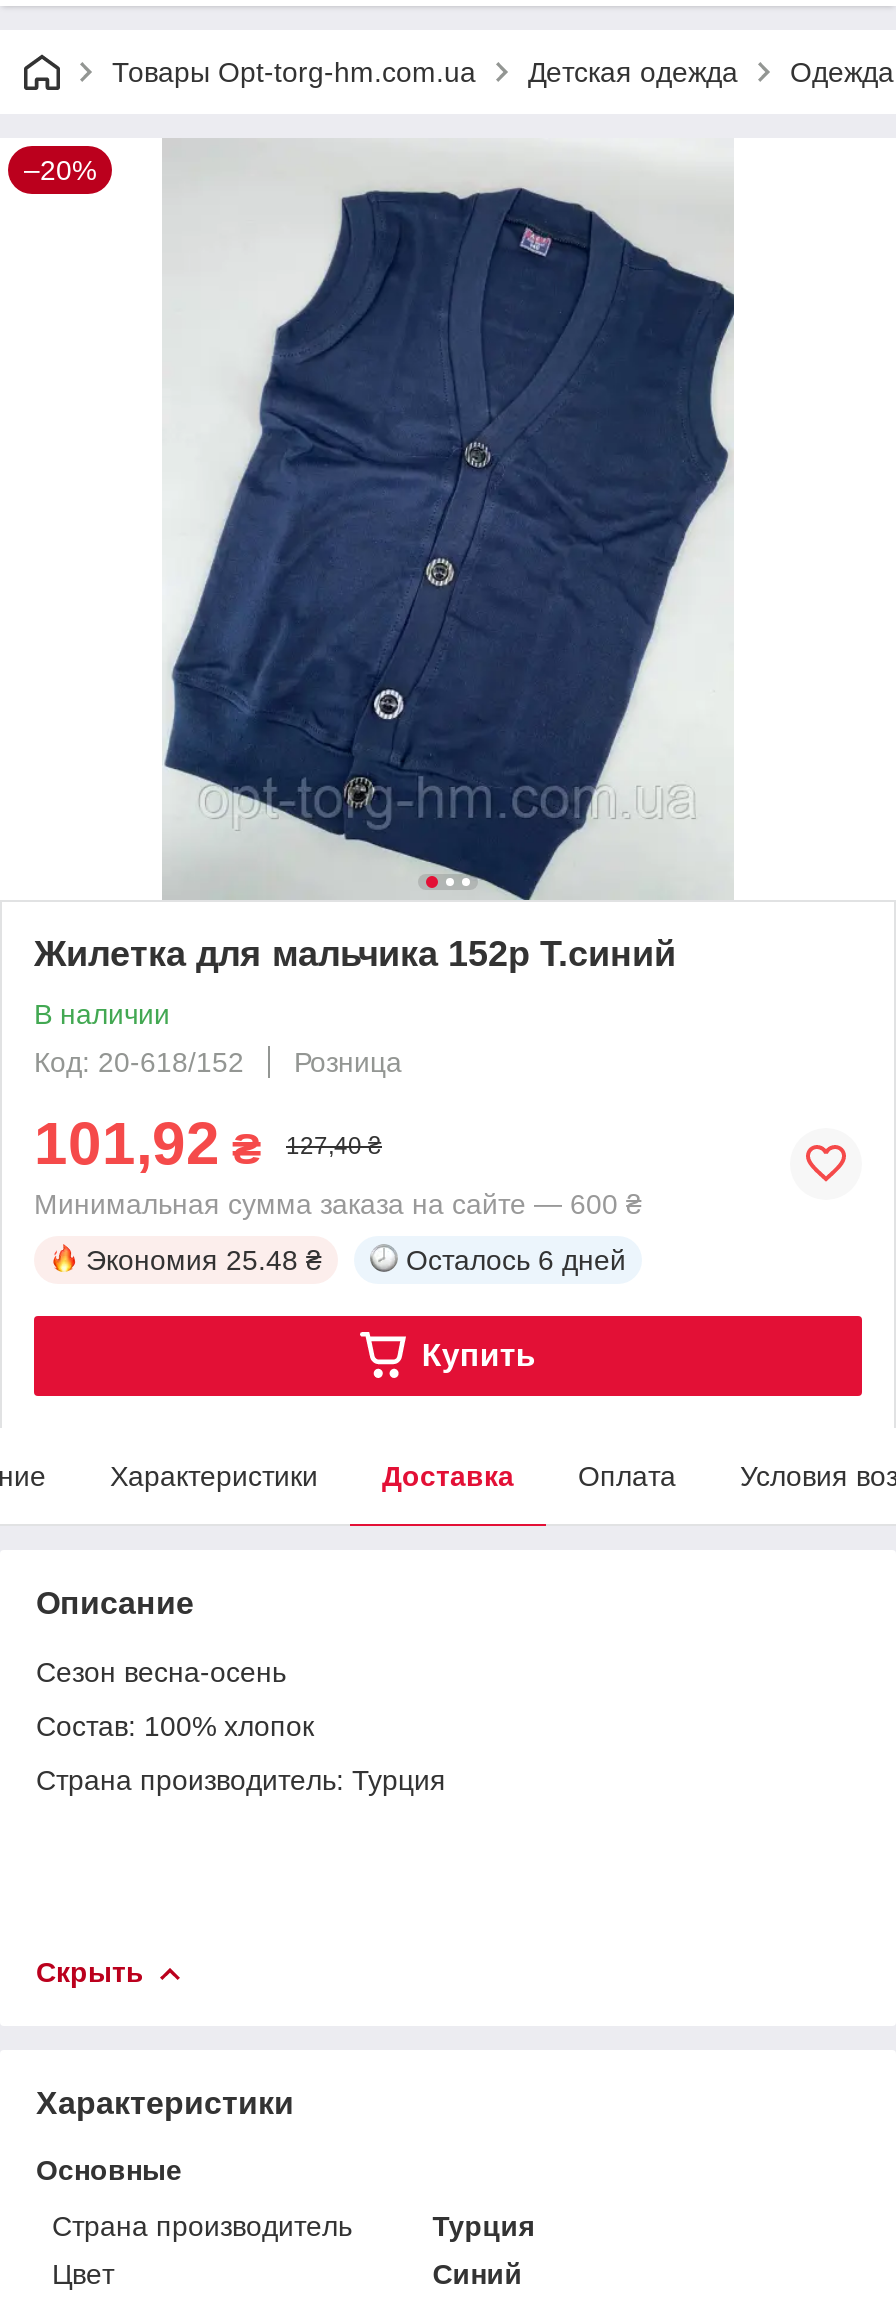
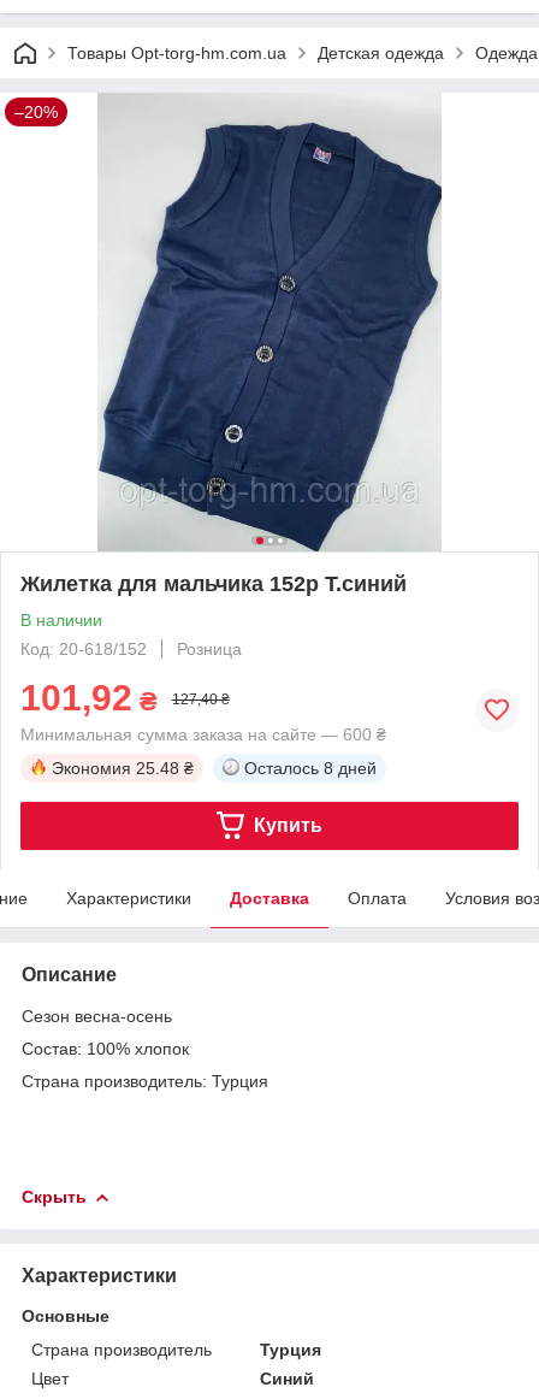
[406,1244,626,1276] Осталось 6 дней -> [244,758,377,778] Осталось 8 дней

